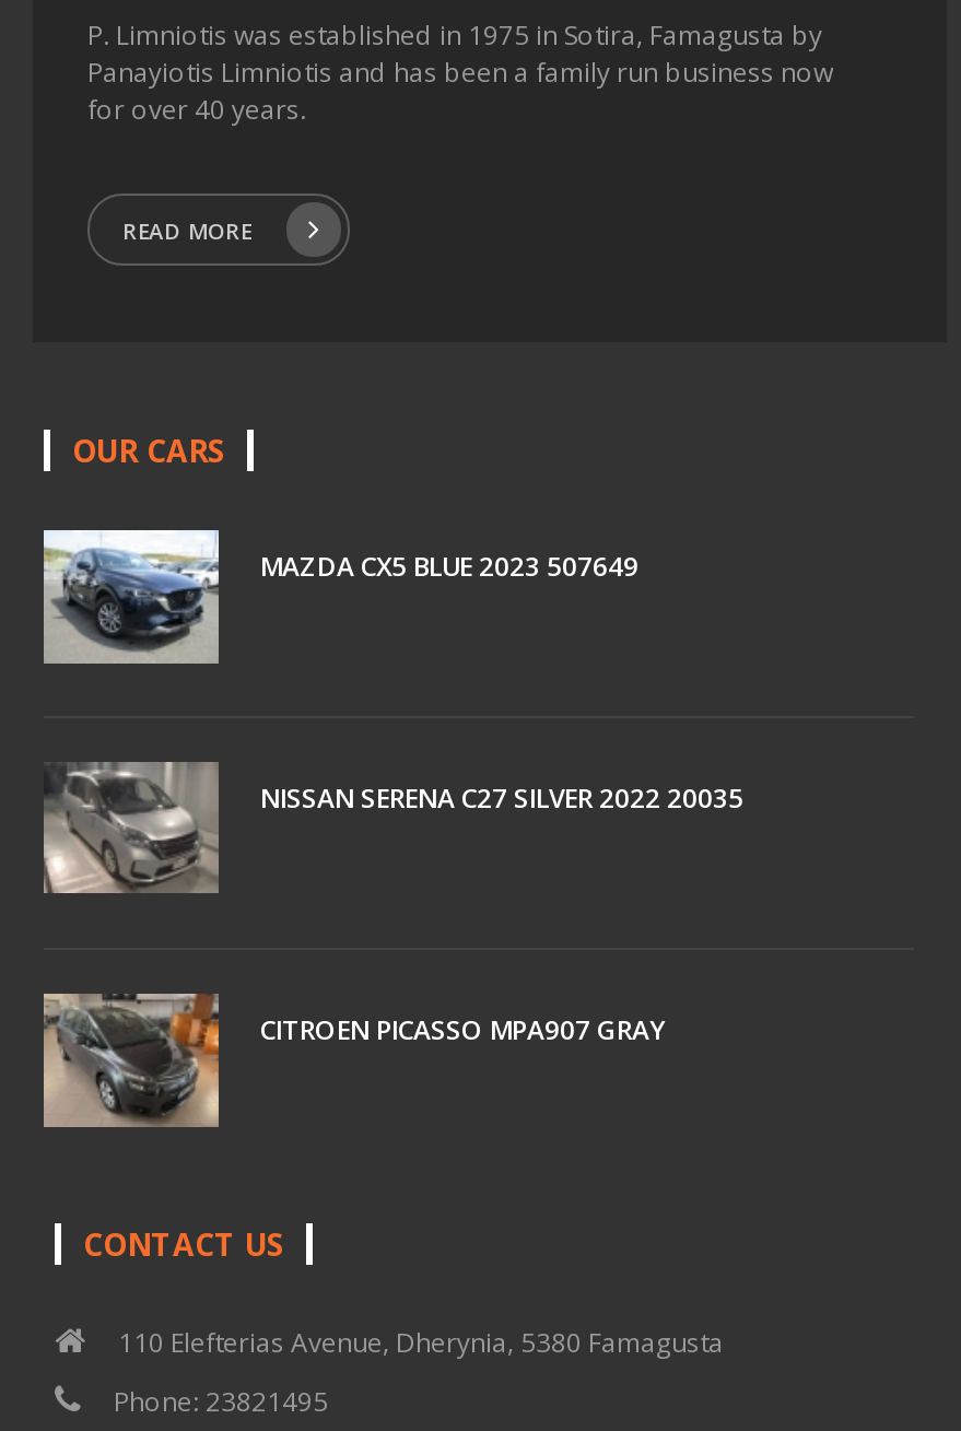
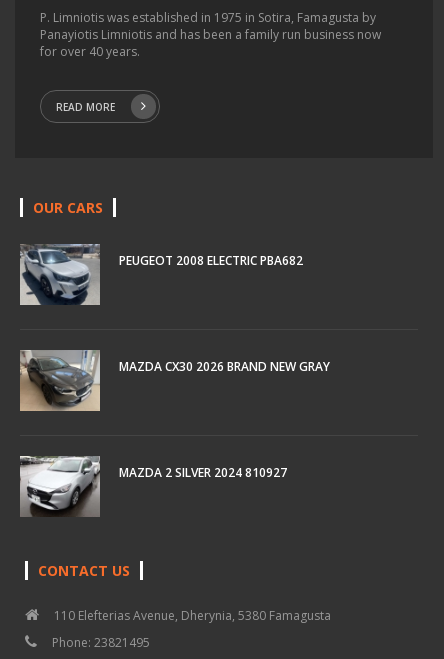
[42,528,638,666] [image] | MAZDA CX5 BLUE 2023 507649 -> [20,243,303,306] [image] | PEUGEOT 2008 ELECTRIC PBA682
[42,762,743,895] [image] | NISSAN SERENA C27 SILVER 2022 20035 -> [19,349,330,412] [image] | MAZDA CX30 2026 BRAND NEW GRAY
[42,992,665,1129] [image] | CITROEN PICASSO MPA907 GRAY -> [19,455,287,517] [image] | MAZDA 2 SILVER 2024 810927

